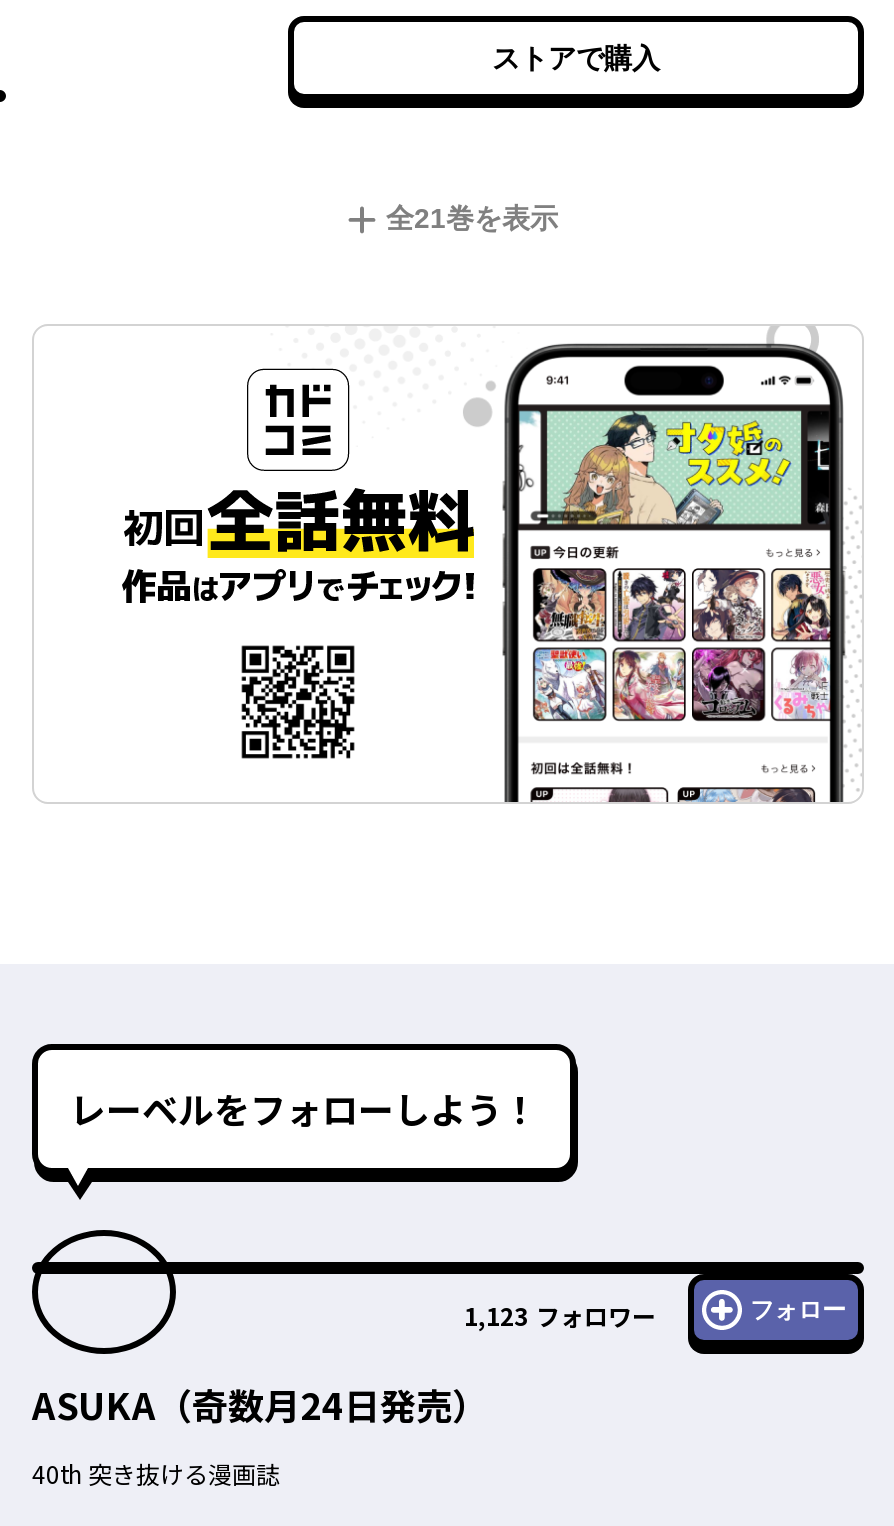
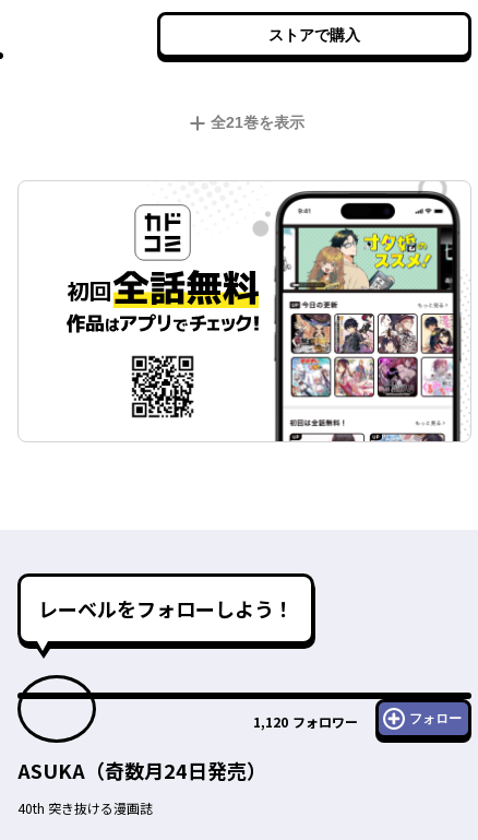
[464,1297,656,1331] 1,123 フォロワー -> [253,712,358,730] 1,120 フォロワー

